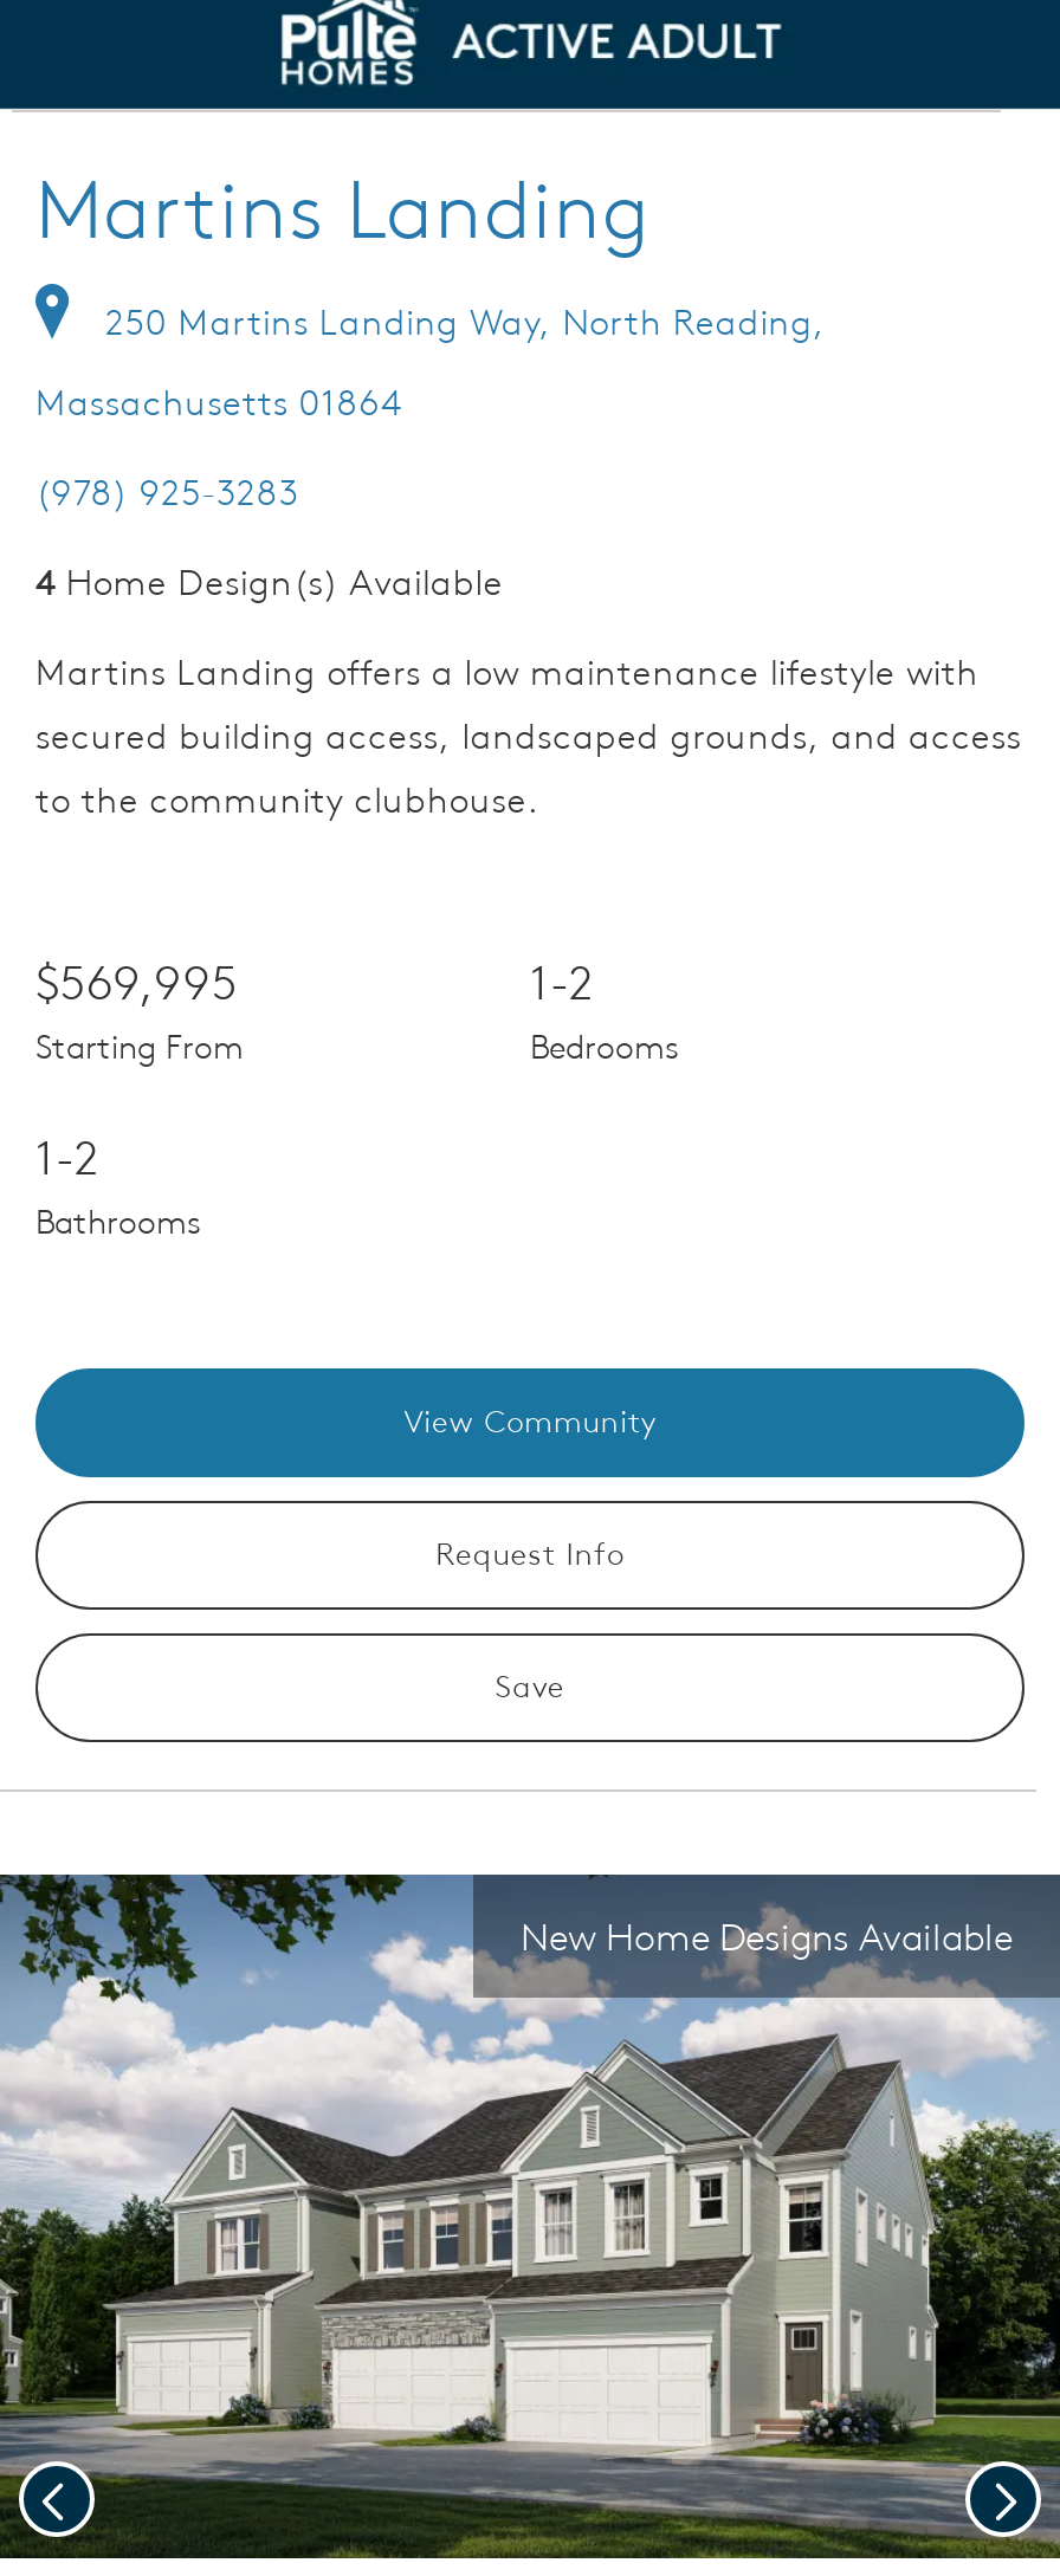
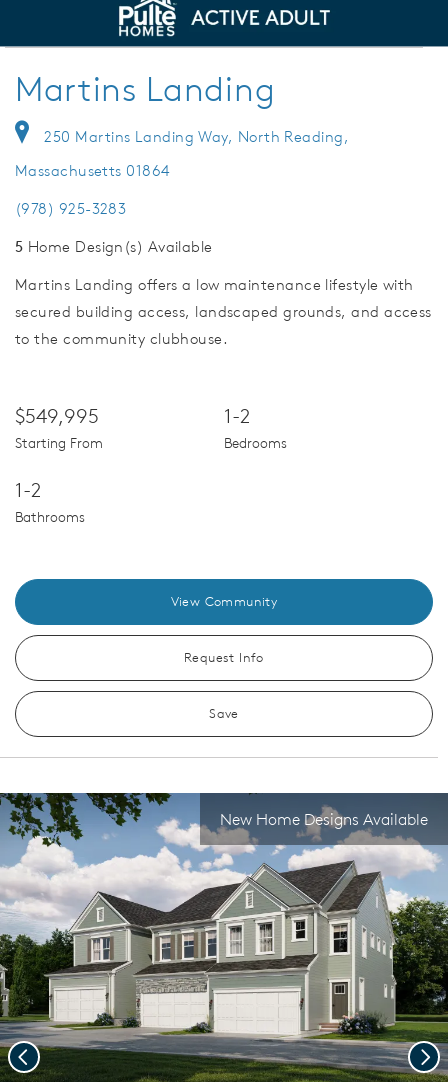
[35,560,503,605] 4 Home Design(s) Available -> [15,237,213,256] 5 Home Design(s) Available
[35,953,238,1012] $569,995 -> [15,403,100,428] $549,995

